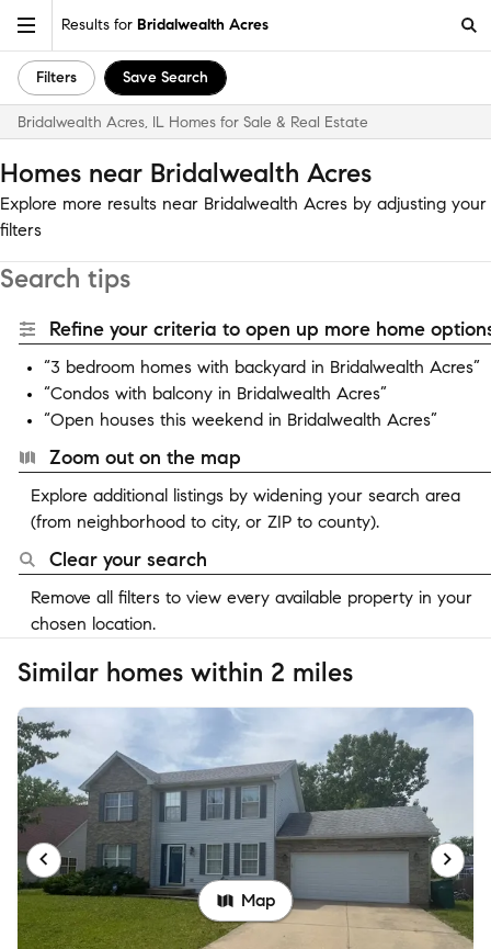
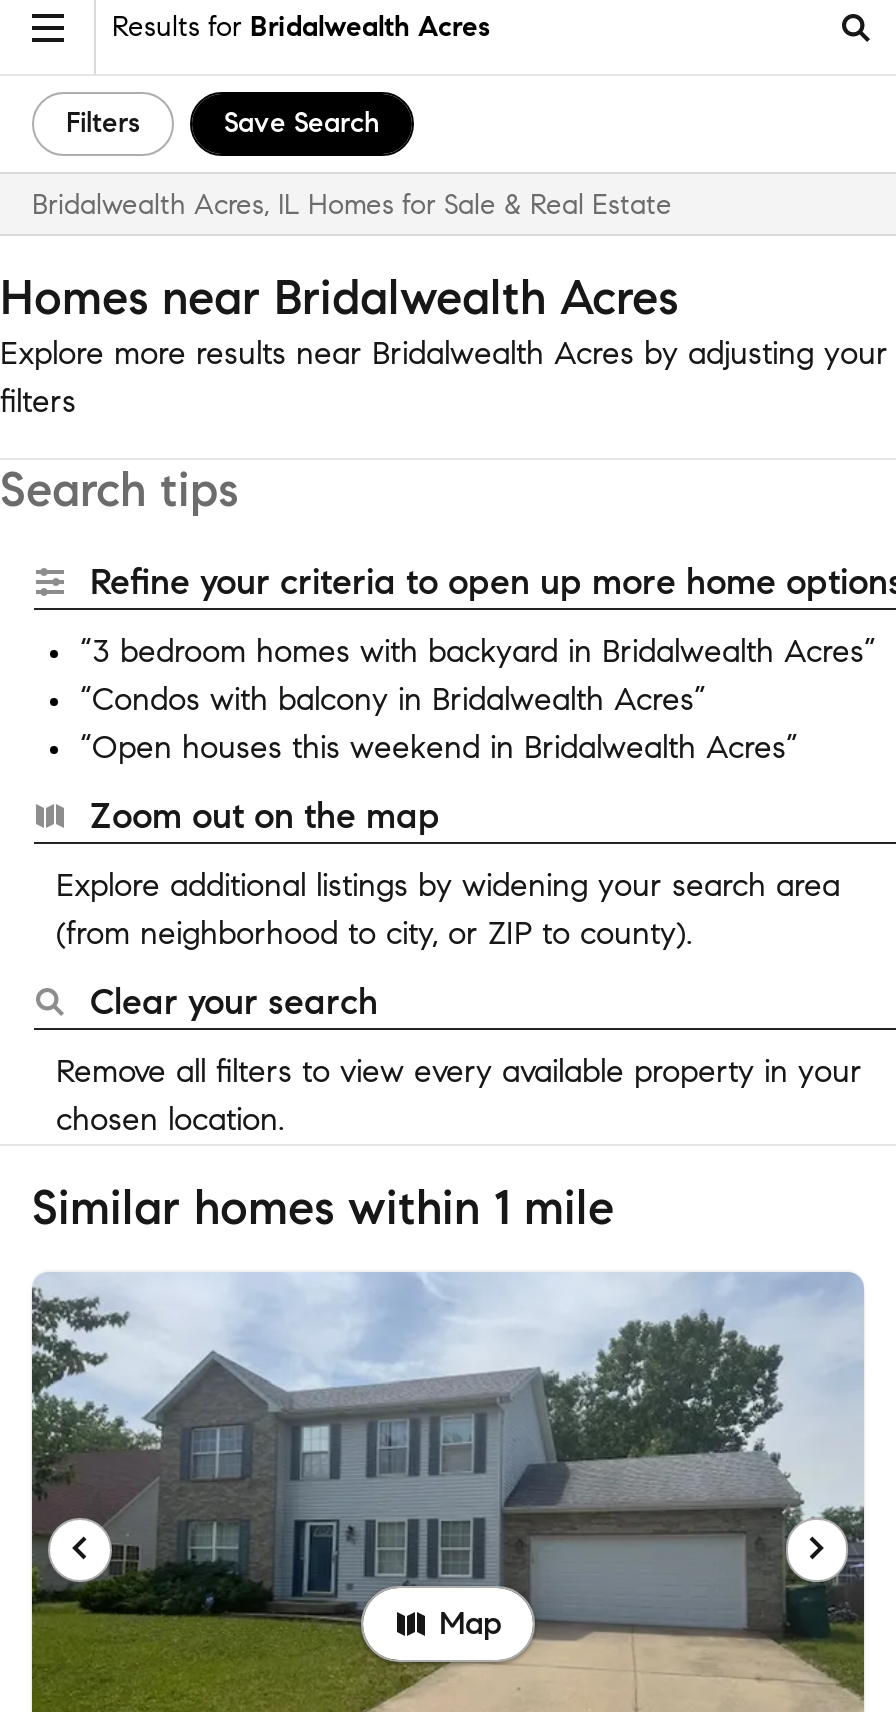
[18,656,353,689] Similar homes within 2 miles -> [32,1178,614,1238] Similar homes within 1 mile

